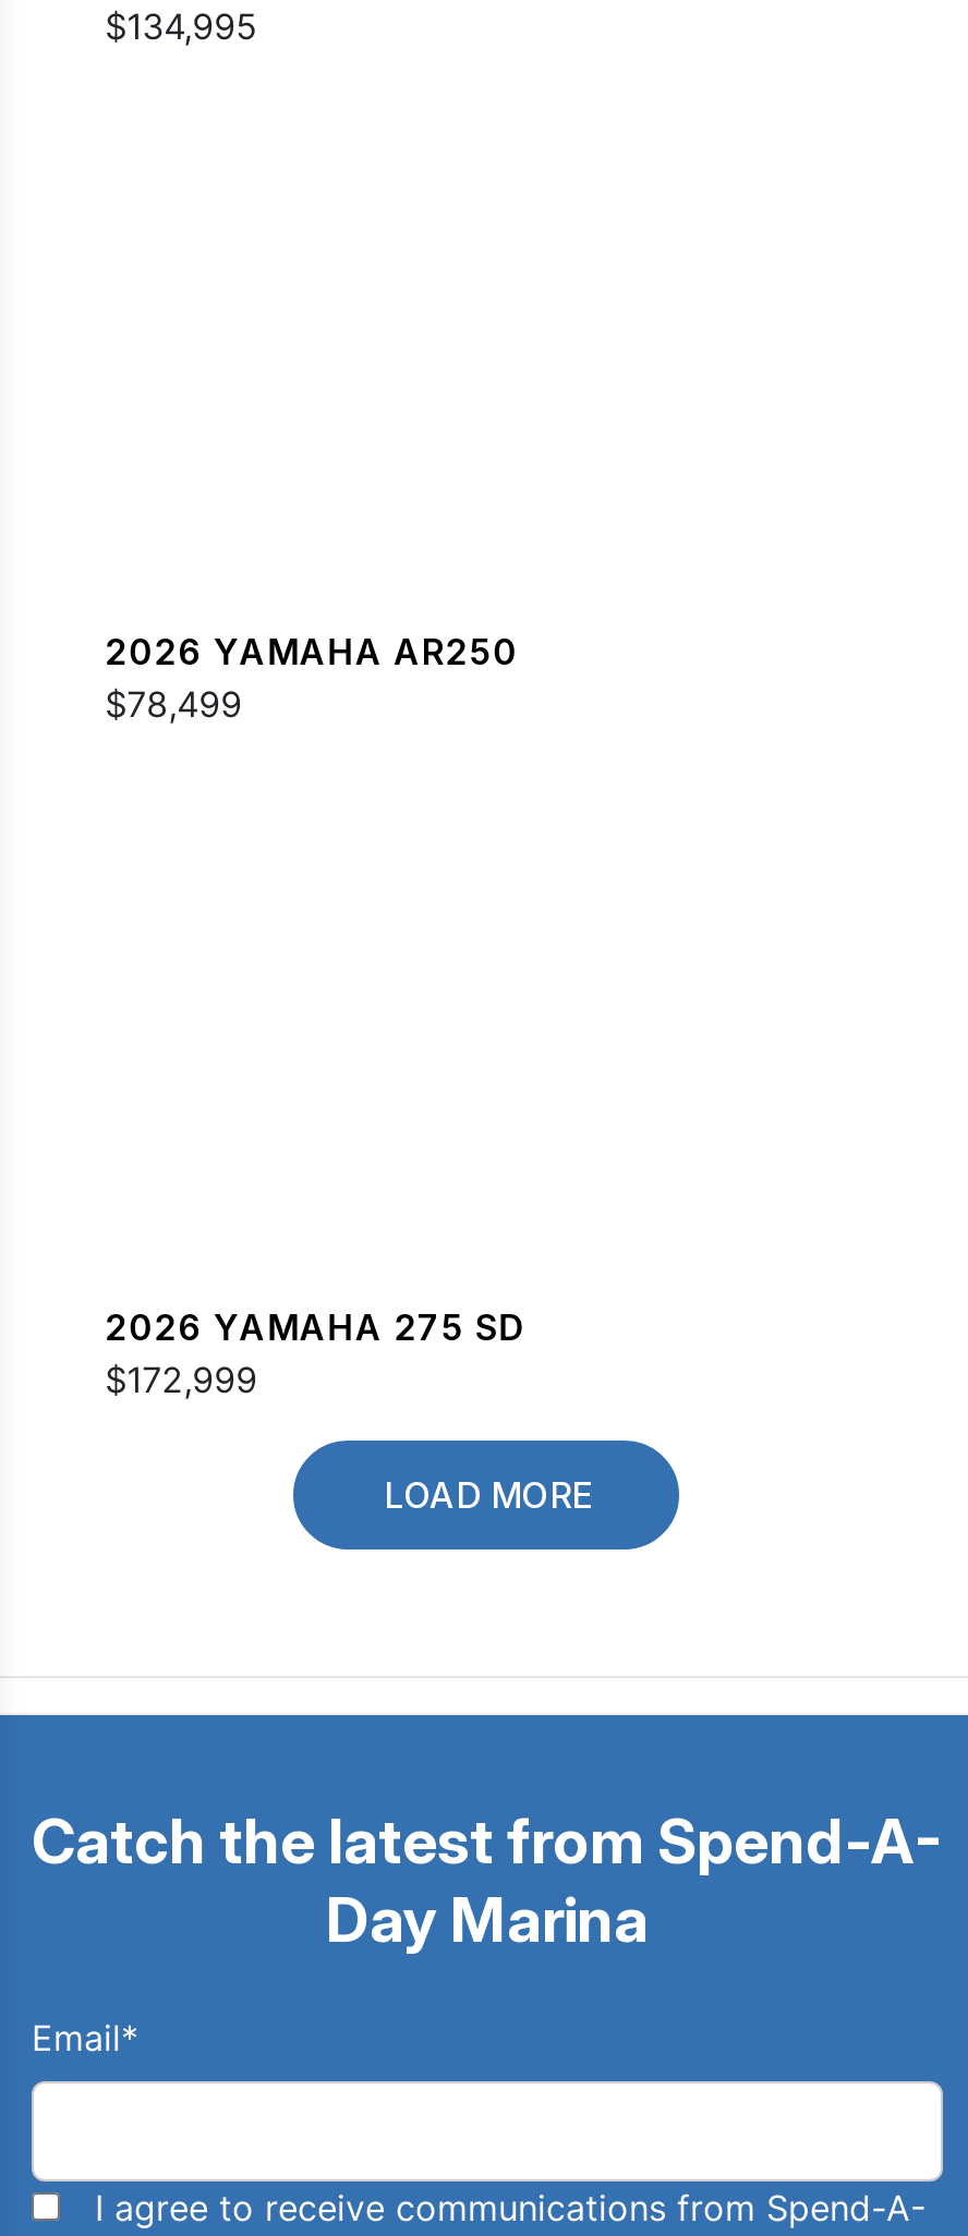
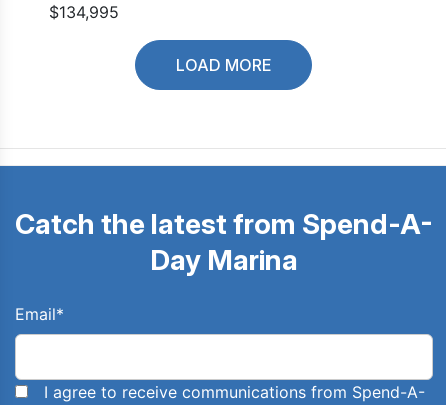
[105,629,518,725] 2026 YAMAHA AR250 | $78,499 -> none
[105,1306,527,1402] 2026 YAMAHA 275 SD | $172,999 -> none

